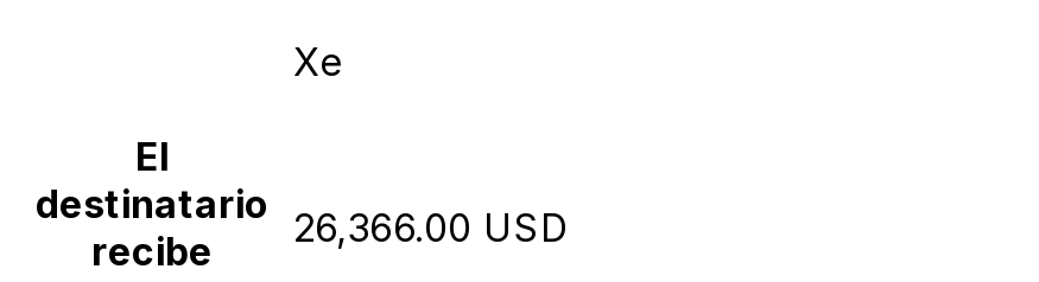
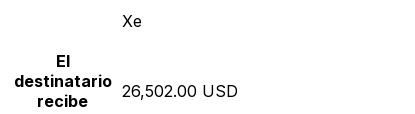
[36,179,569,274] destinatario recibe 26,366.00 USD -> [13,71,238,111] destinatario recibe 26,502.00 USD

